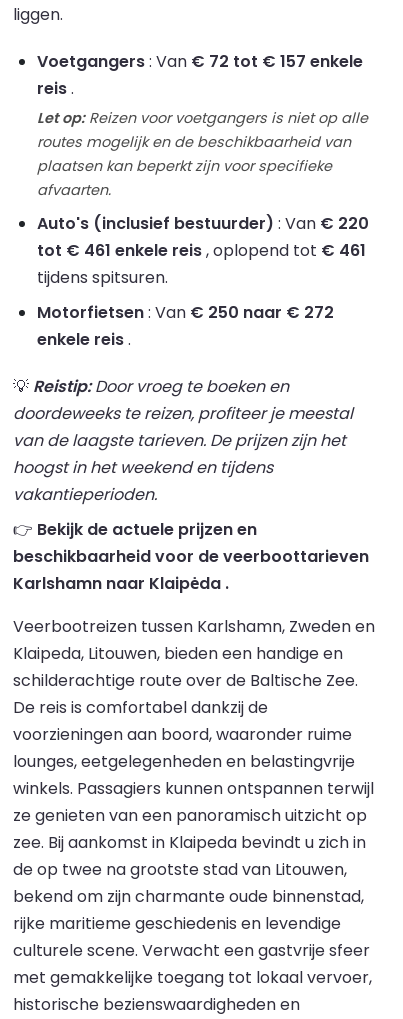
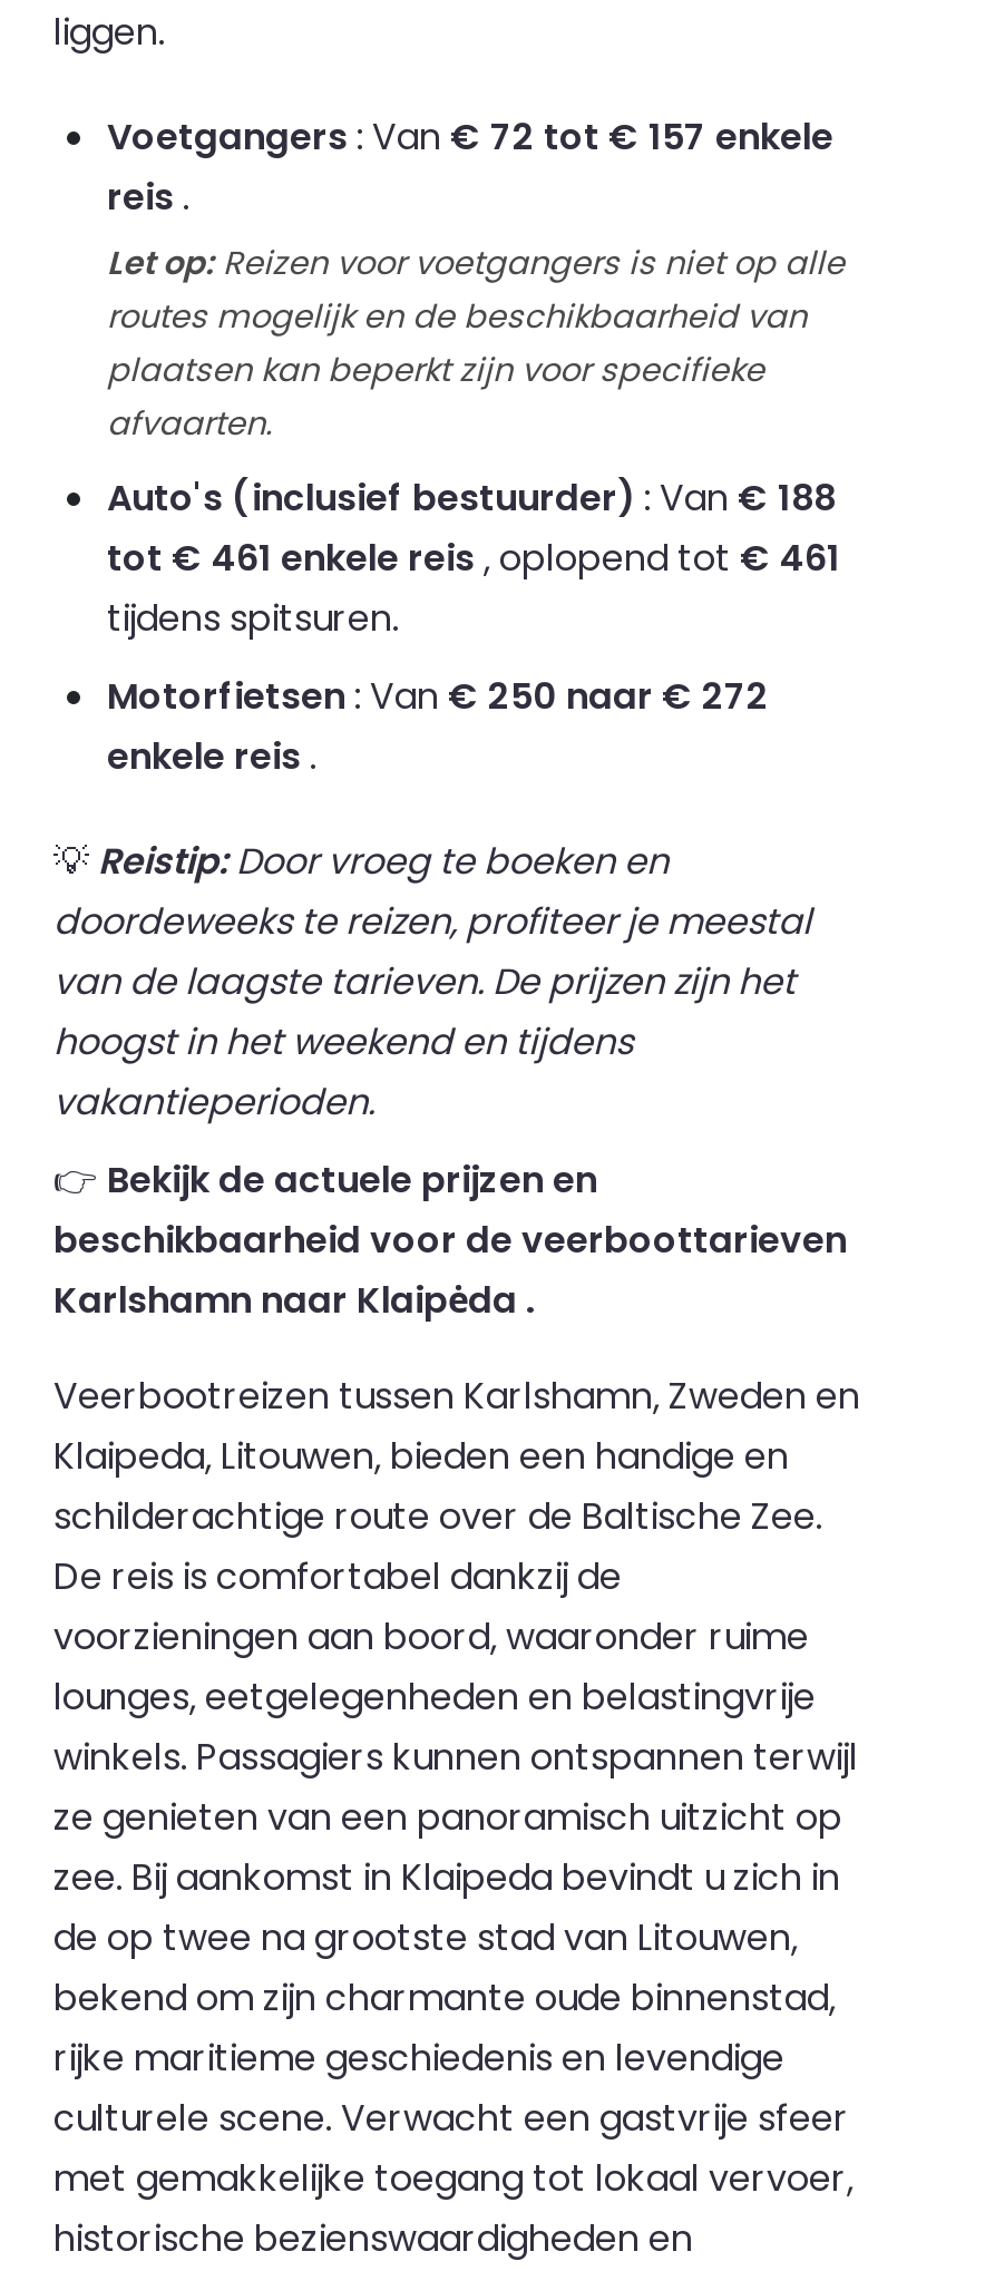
[37,212,369,235] Auto's (inclusief bestuurder): Van € 220 -> [107,472,836,524] Auto's (inclusief bestuurder): Van € 188

